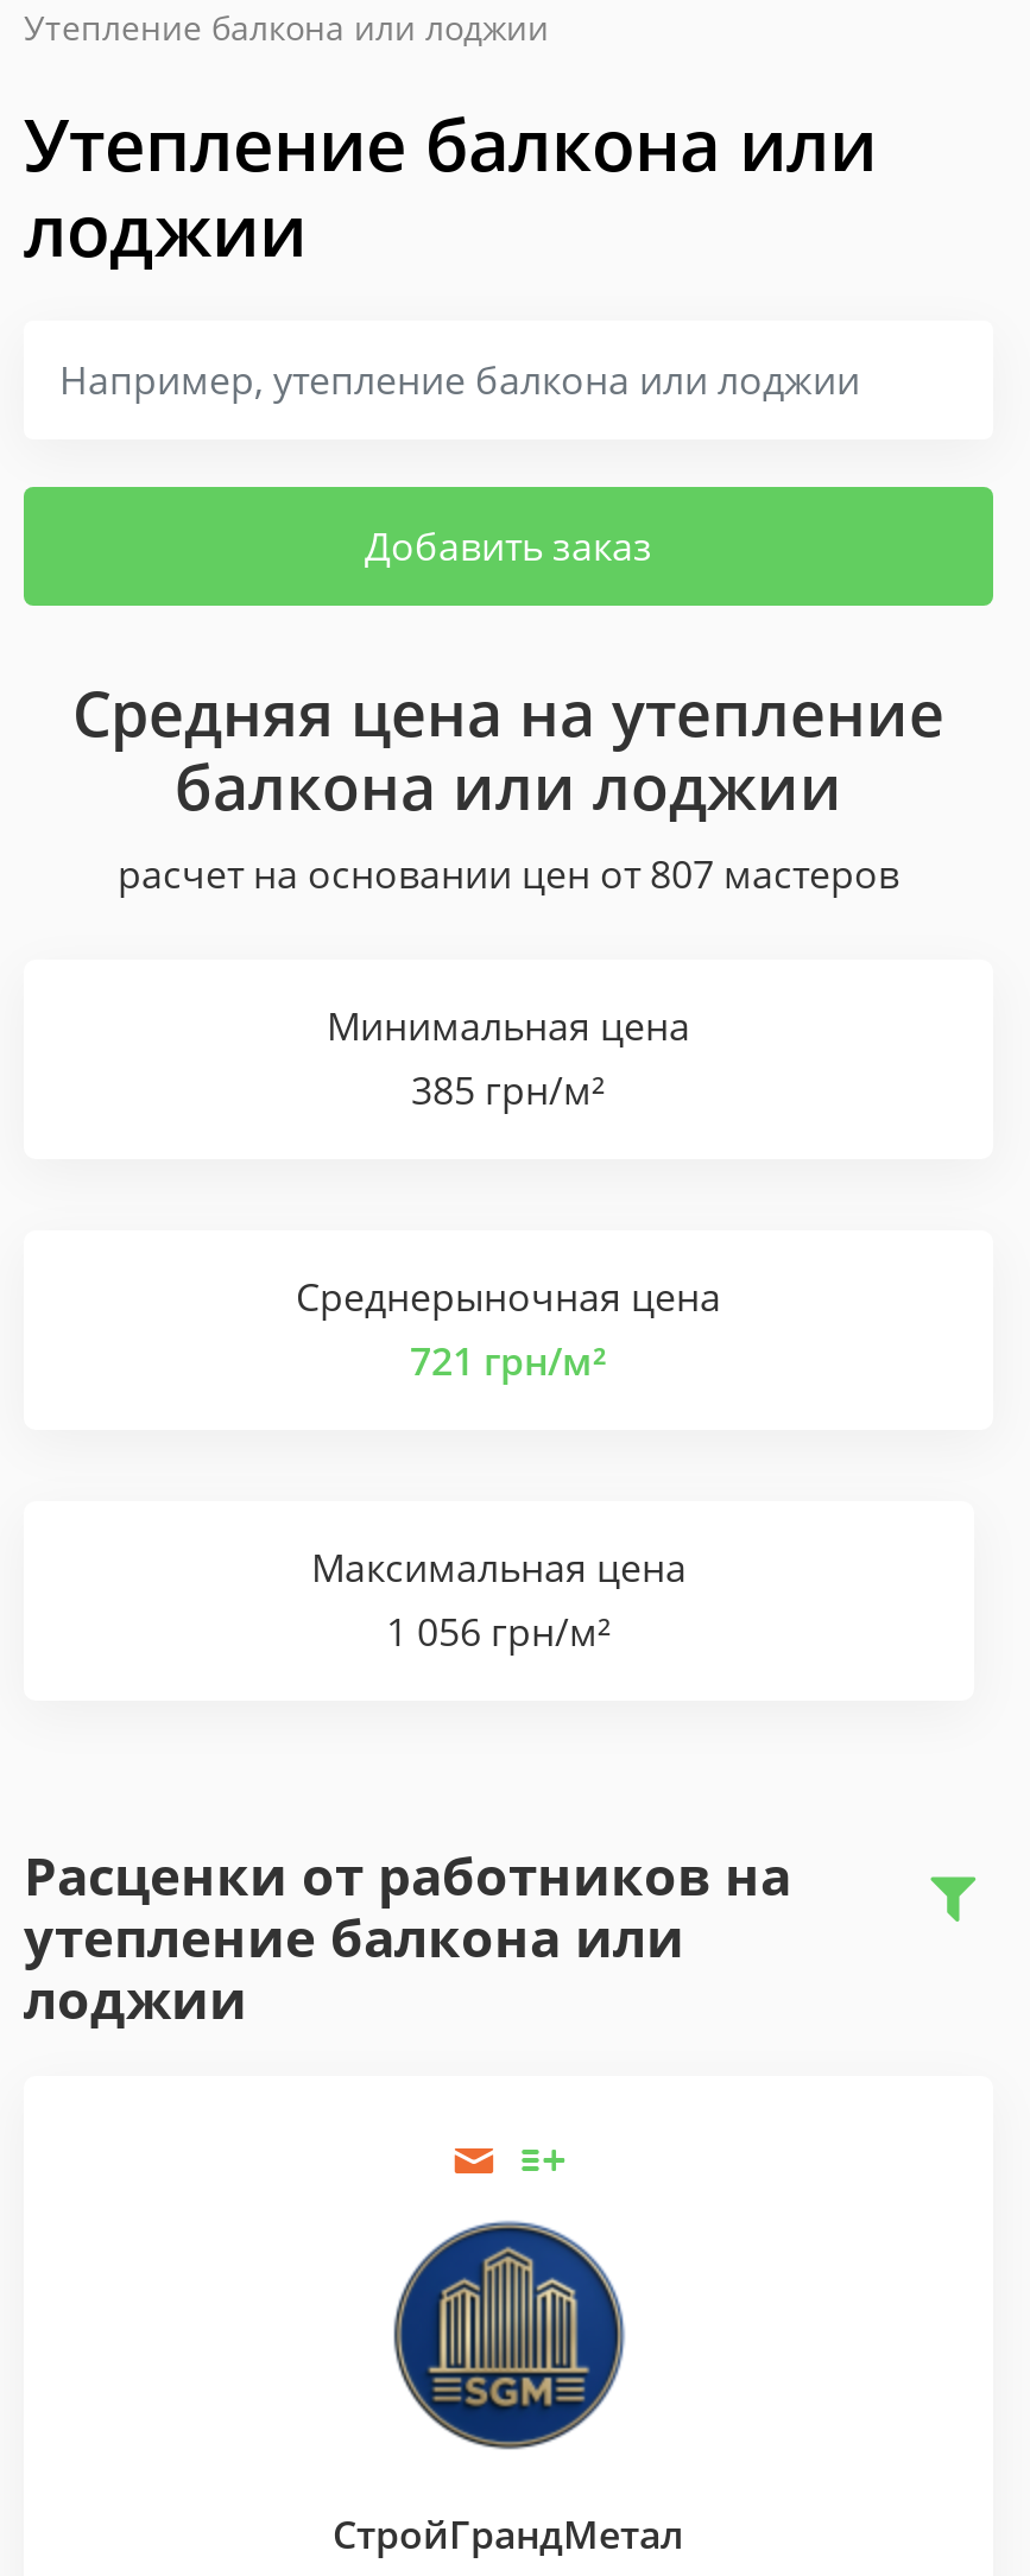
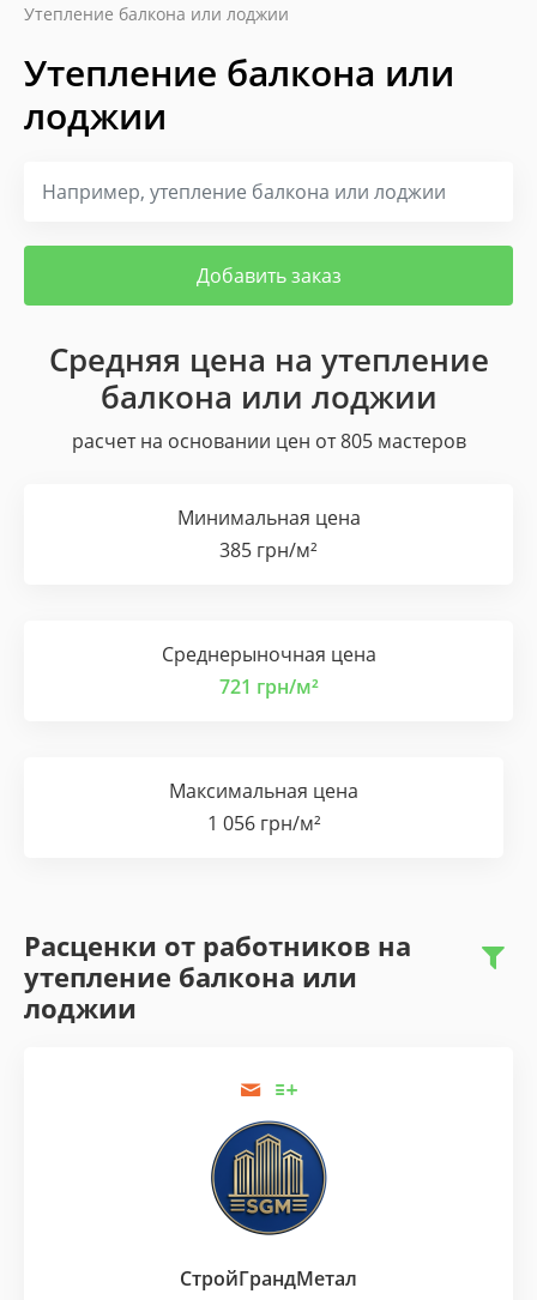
[118,848,899,900] расчет на основании цен от 807 мастеров -> [71,428,466,454] расчет на основании цен от 805 мастеров

